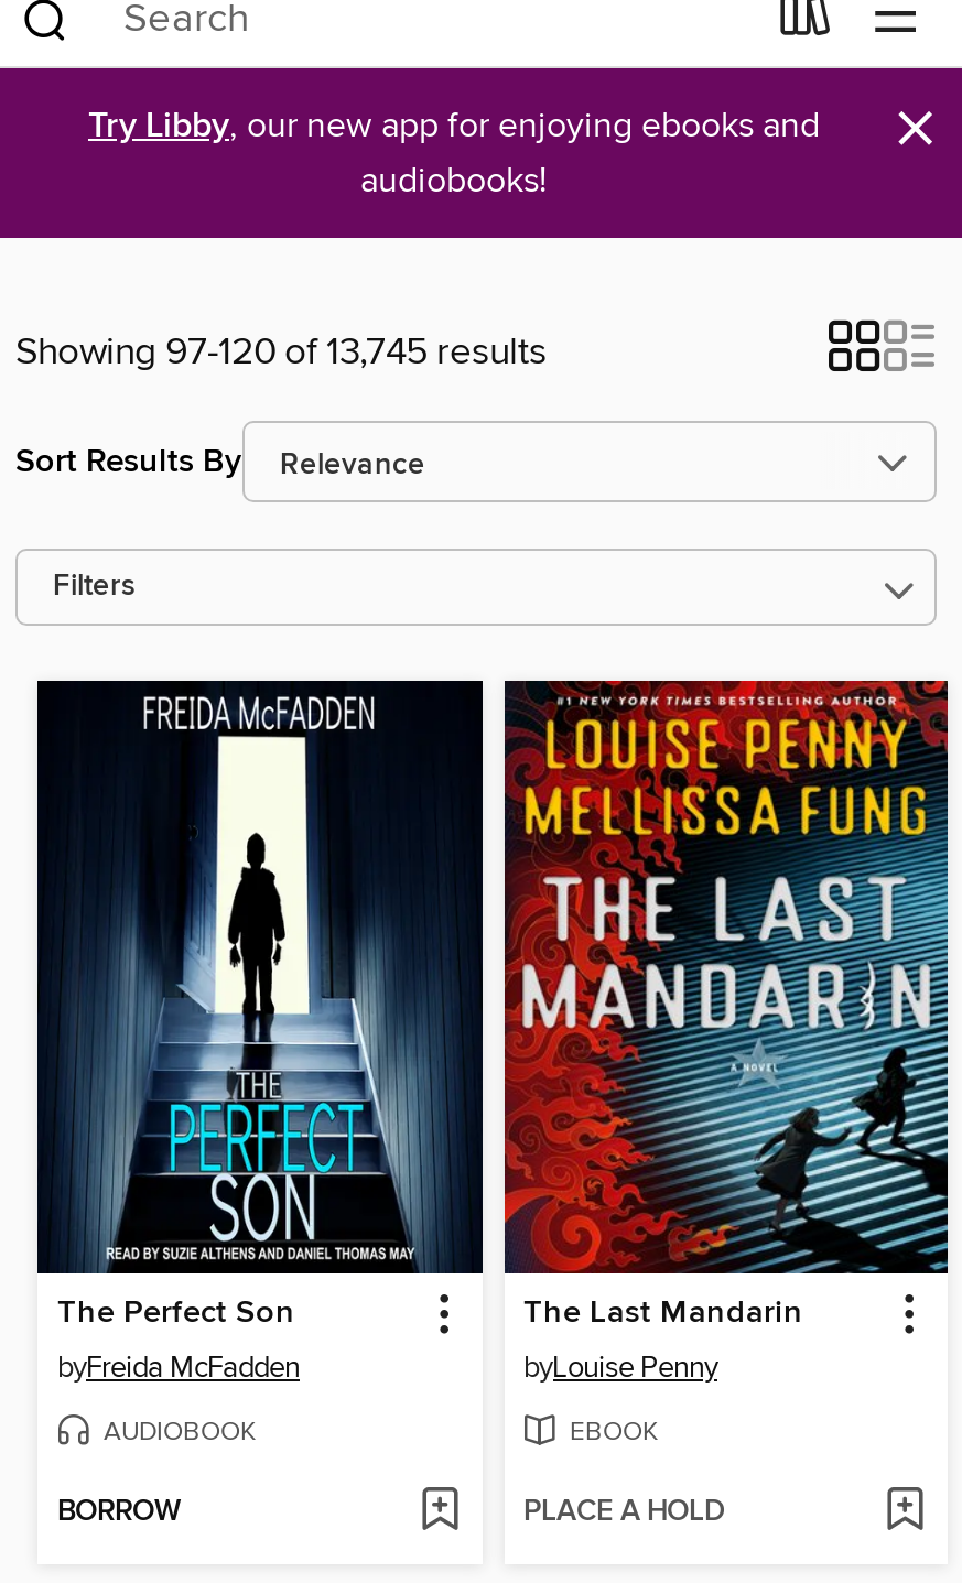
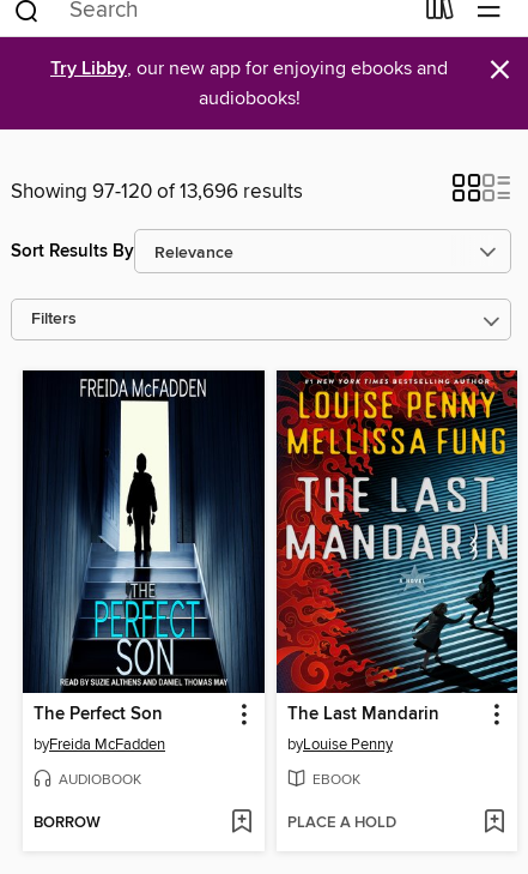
[15,328,547,377] Showing 97-120 of 13,745 results -> [11,179,303,205] Showing 97-120 of 13,696 results

